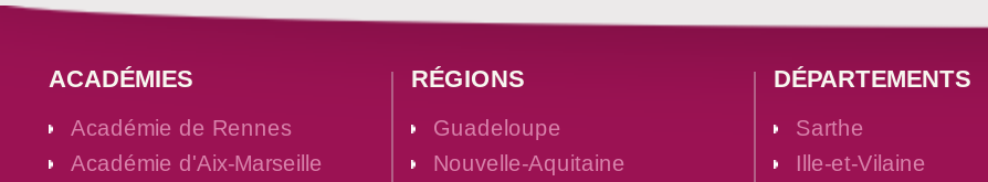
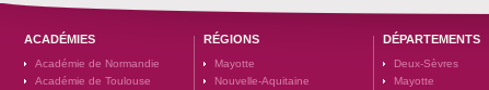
[71,116,292,140] Académie de Rennes -> [35,57,160,69] Académie de Normandie
[433,116,561,140] Guadeloupe -> [214,57,255,69] Mayotte
[796,116,864,140] Sarthe -> [394,57,458,69] Deux-Sèvres
[71,151,323,175] Académie d'Aix-Marseille -> [35,75,151,87] Académie de Toulouse
[796,151,926,175] Ille-et-Vilaine -> [394,75,434,87] Mayotte

